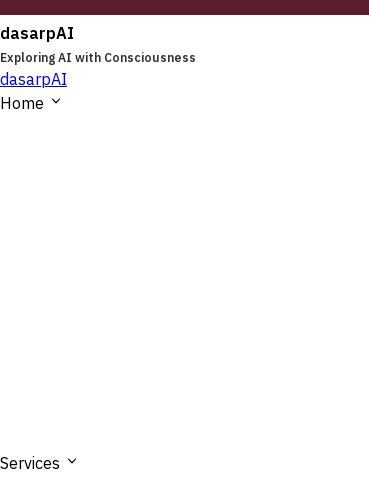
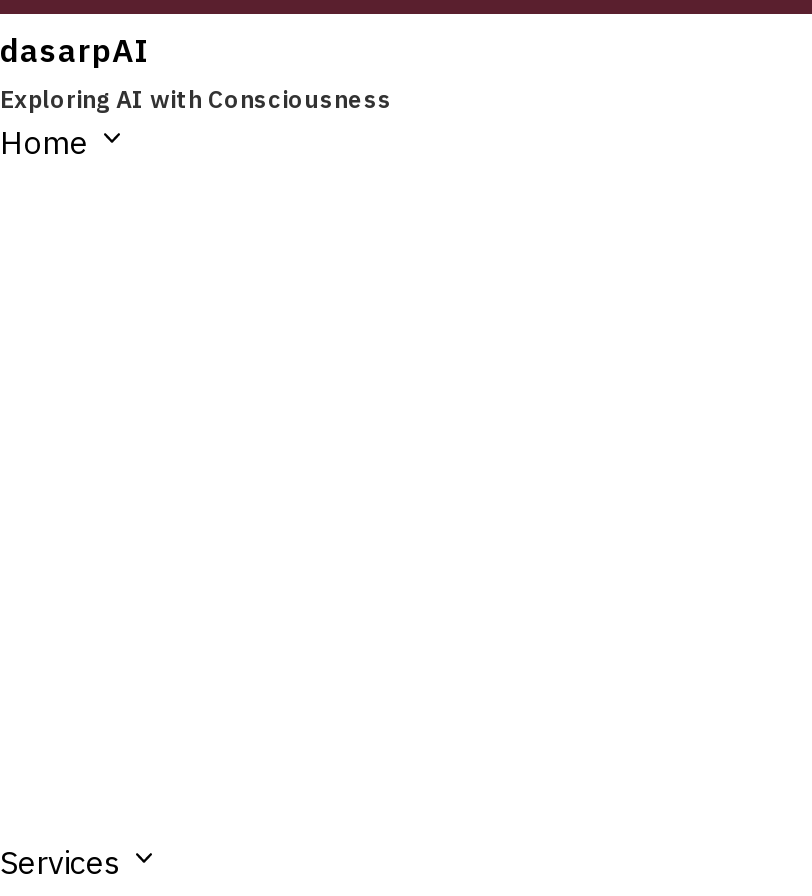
[0,69,67,89] dasarpAI -> none

